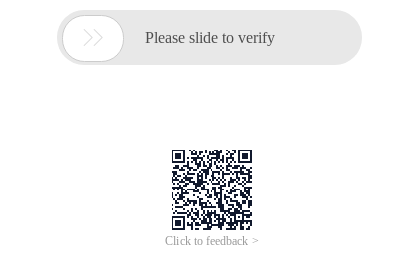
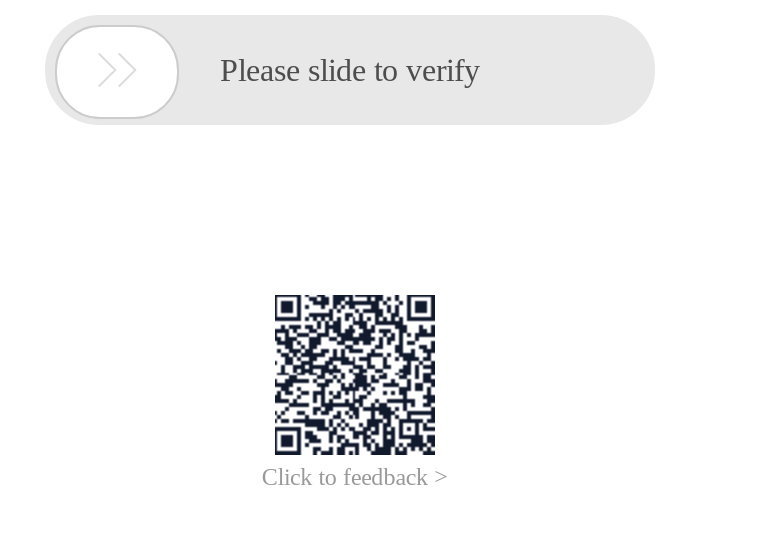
[171,149,252,231] [image] -> [273,293,437,457] [image]

